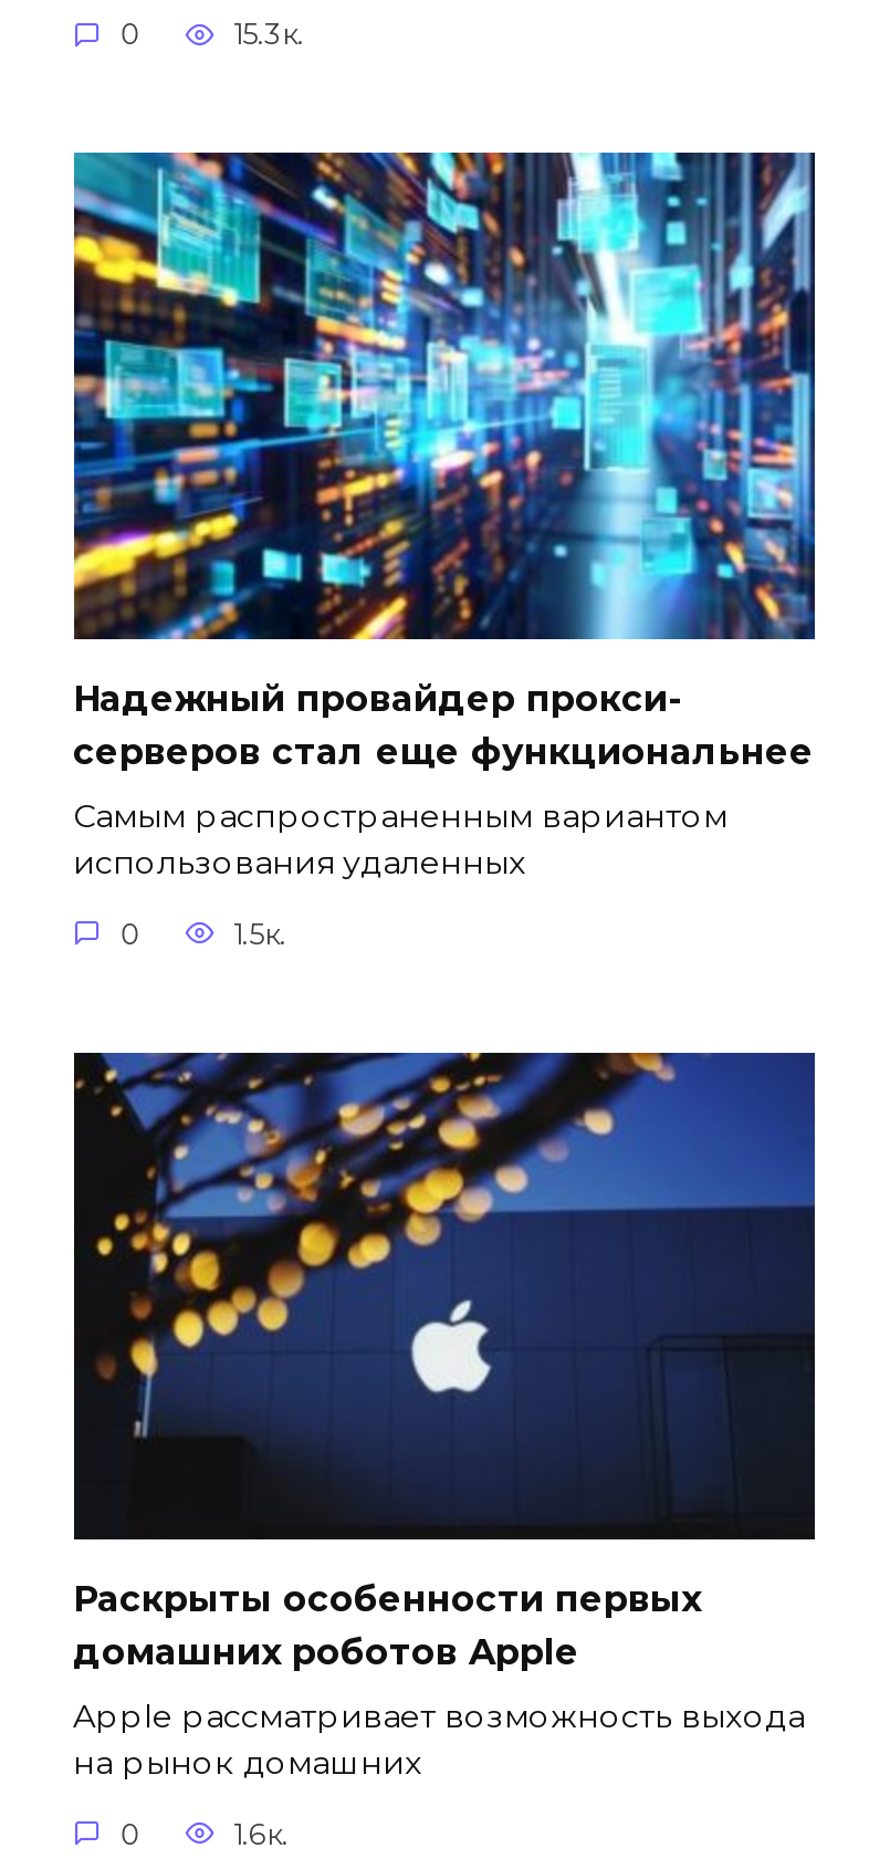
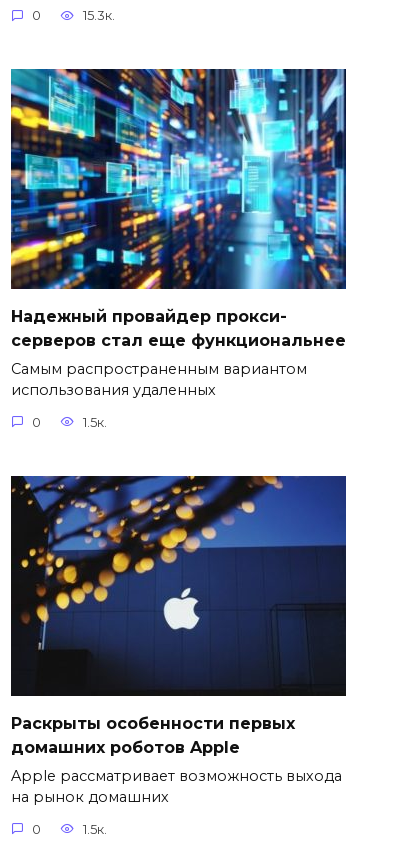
[233,1817,289,1851] 1.6к. -> [83,822,107,837] 1.5к.

